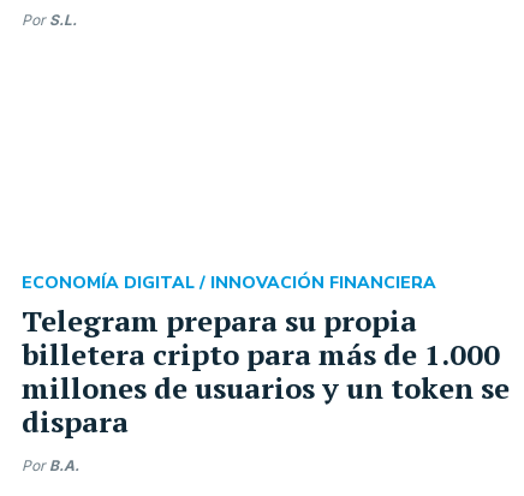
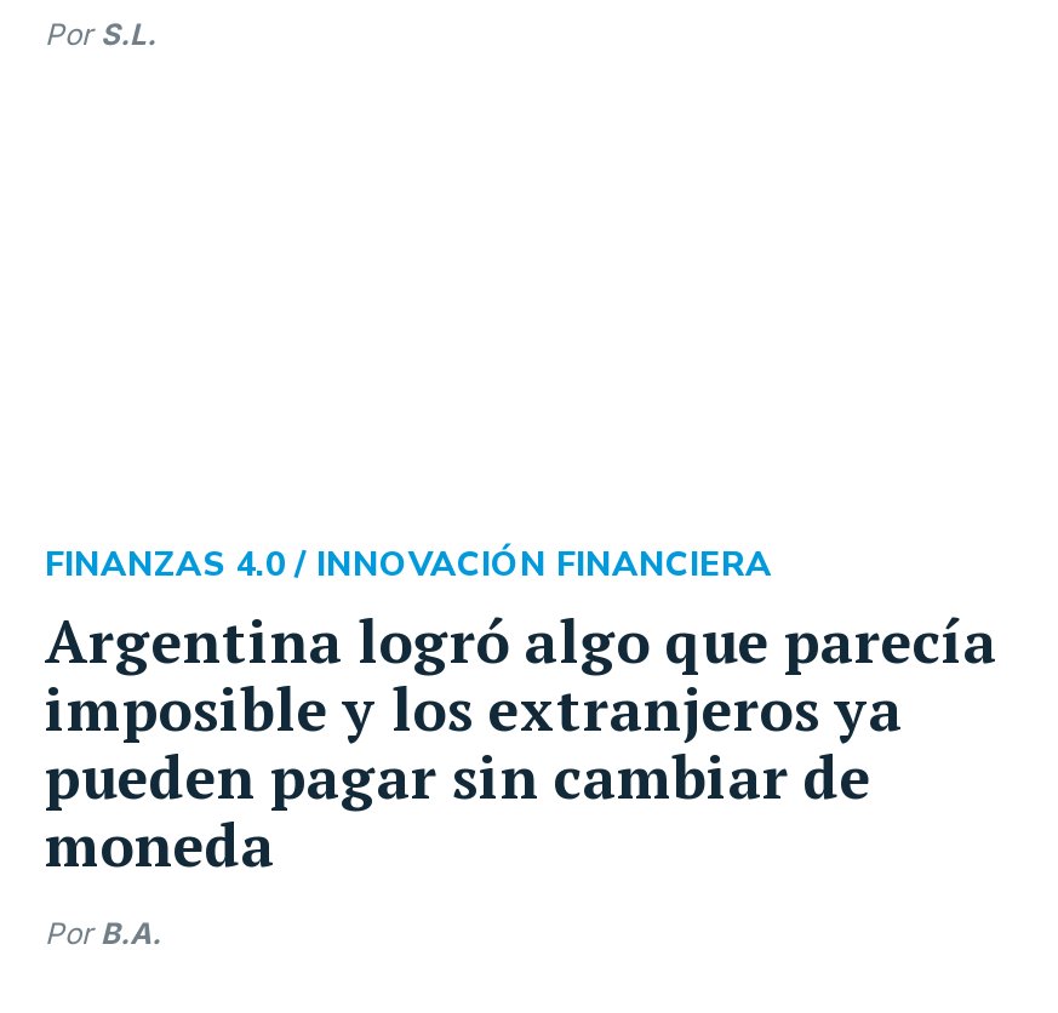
[22,271,436,294] ECONOMÍA DIGITAL / INNOVACIÓN FINANCIERA -> [45,540,772,586] FINANZAS 4.0 / INNOVACIÓN FINANCIERA
[22,301,510,440] Telegram prepara su propia | billetera cripto para más de 1.000 | millones de usuarios y un token se | dispara -> [45,601,997,882] Argentina logró algo que parecía | imposible y los extranjeros ya | pueden pagar sin cambiar de | moneda

